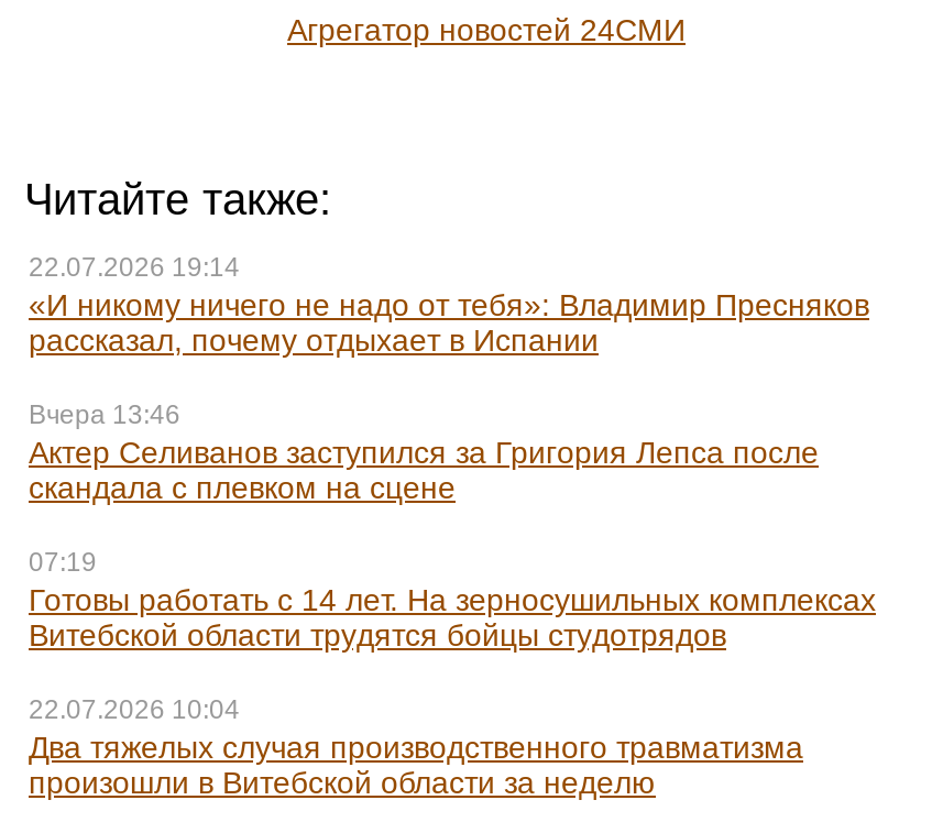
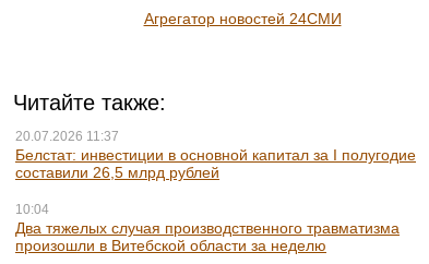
[29,251,876,724] 22.07.2026 19:14 | «И никому ничего не надо от тебя»: Владимир Пресняков | рассказал, почему отдыхает в Испании | Вчера 13:46 | Актер Селиванов заступился за Григория Лепса после | скандала с плевком на сцене | 07:19 | Готовы работать с 14 лет. На зерносушильных комплексах | Витебской области трудятся бойцы студотрядов | 22.07.2026 10:04 -> [15,129,416,217] 20.07.2026 11:37 | Белстат: инвестиции в основной капитал за I полугодие | составили 26,5 млрд рублей | 10:04

